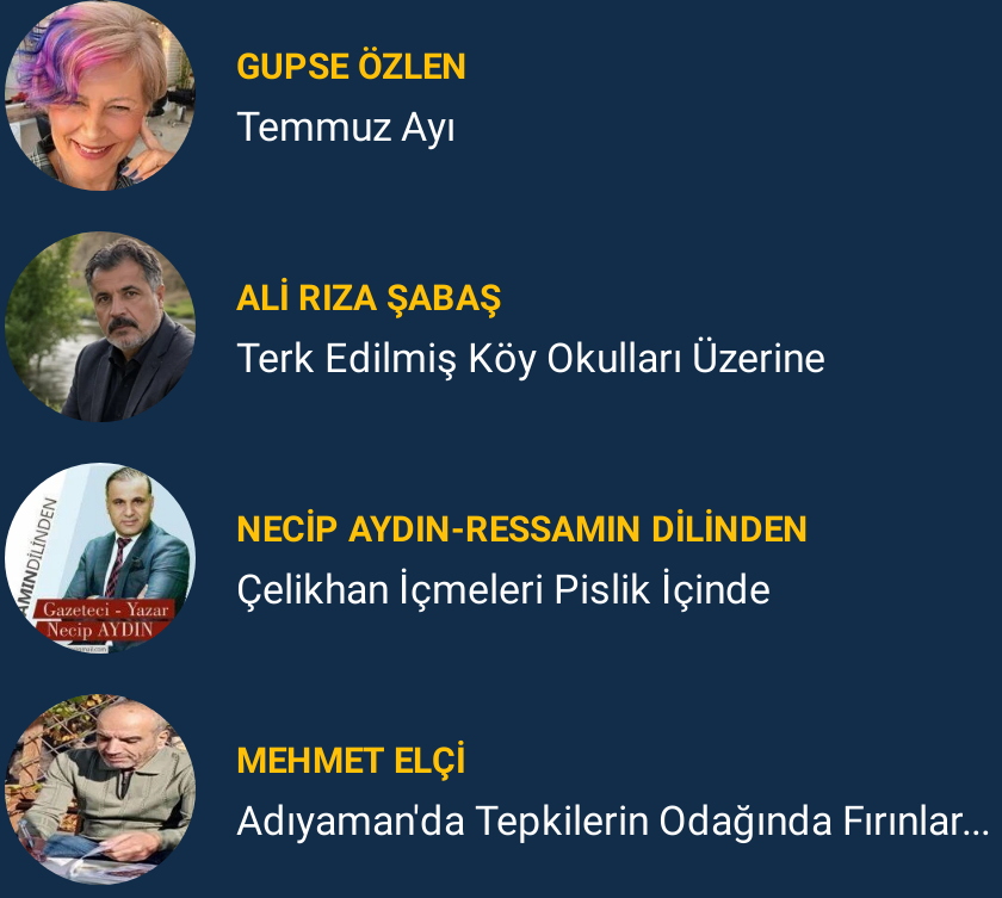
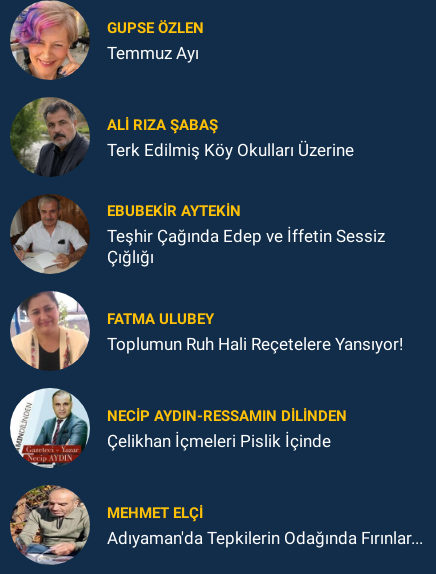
none -> [10,194,403,354] [image] | EBUBEKIR AYTEKIN | Teşhir Çağında Edep ve İffetin Sessiz | Çığlığı | FATMA ULUBEY | Toplumun Ruh Hali Reçetelere Yansıyor!
none -> [10,291,89,369] [image]

